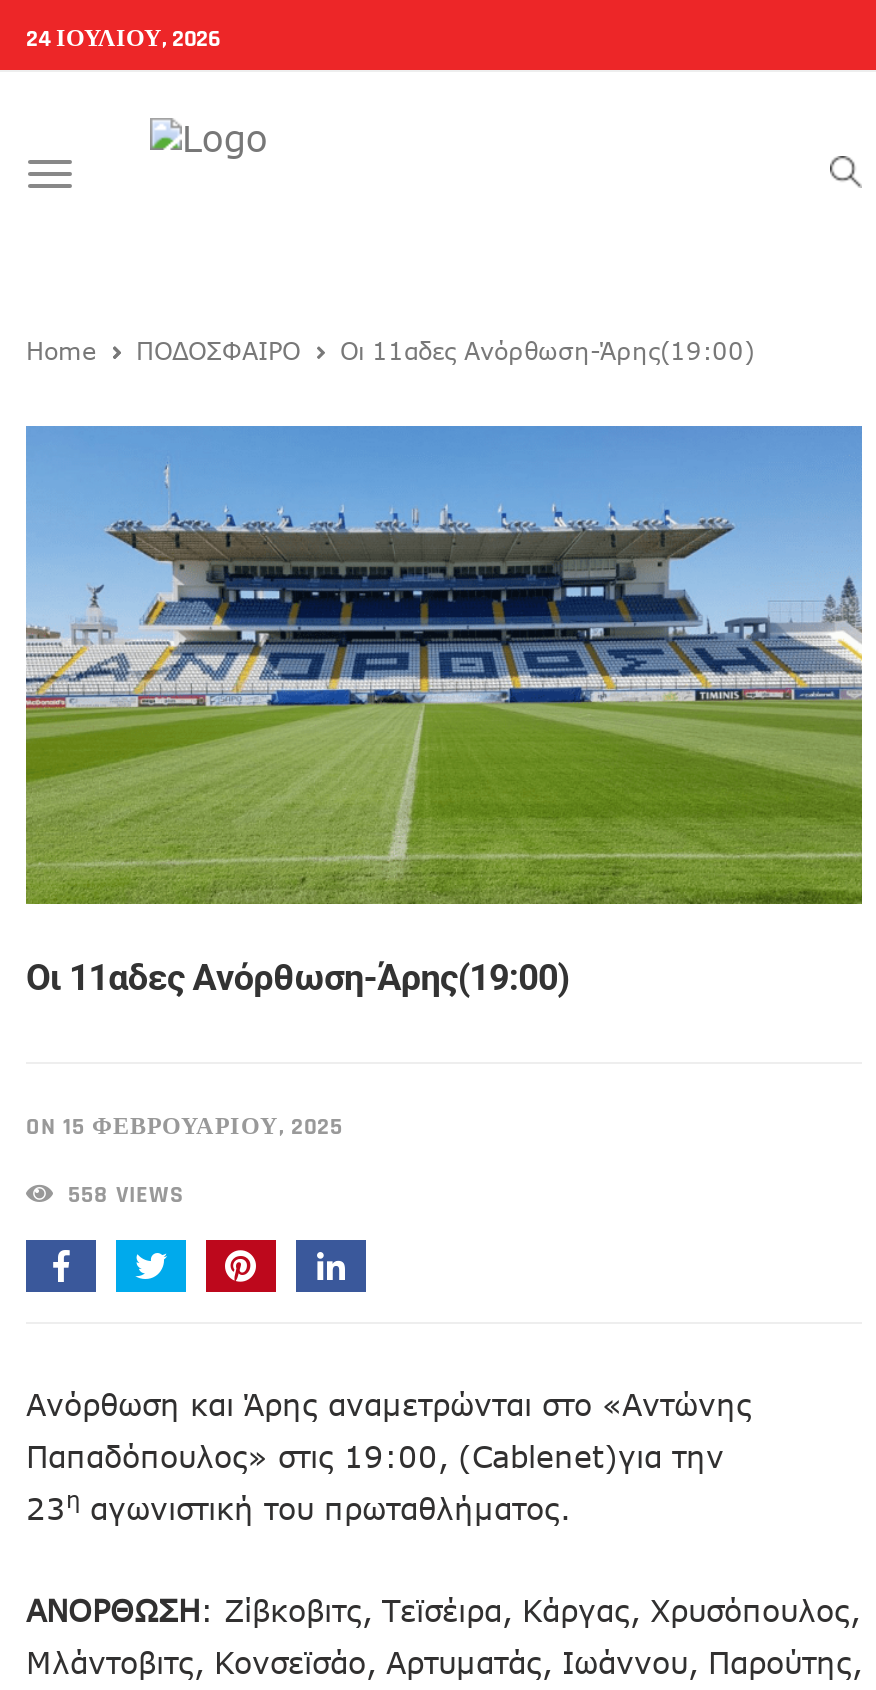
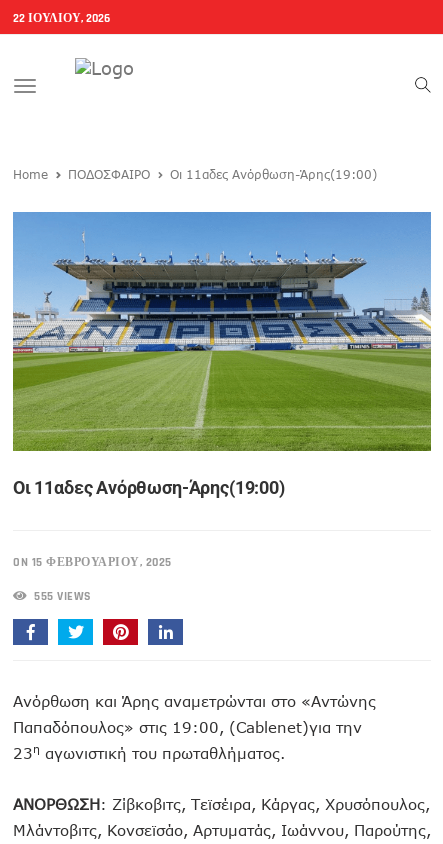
[26,24,220,54] 24 ΙΟΥΛΊΟΥ, 2026 -> [13,11,110,26] 22 ΙΟΥΛΊΟΥ, 2026
[61,1180,183,1210] 558 VIEWS -> [30,589,90,604] 555 VIEWS

